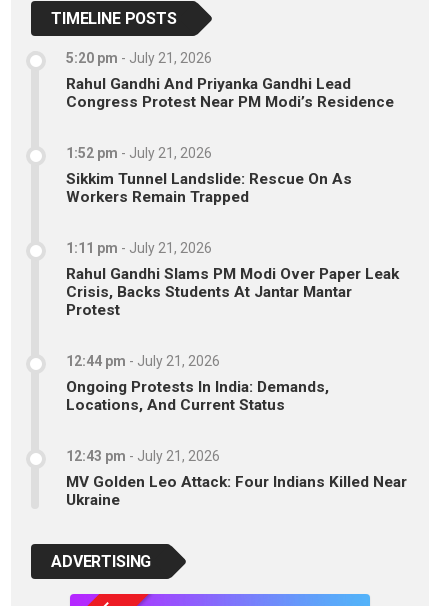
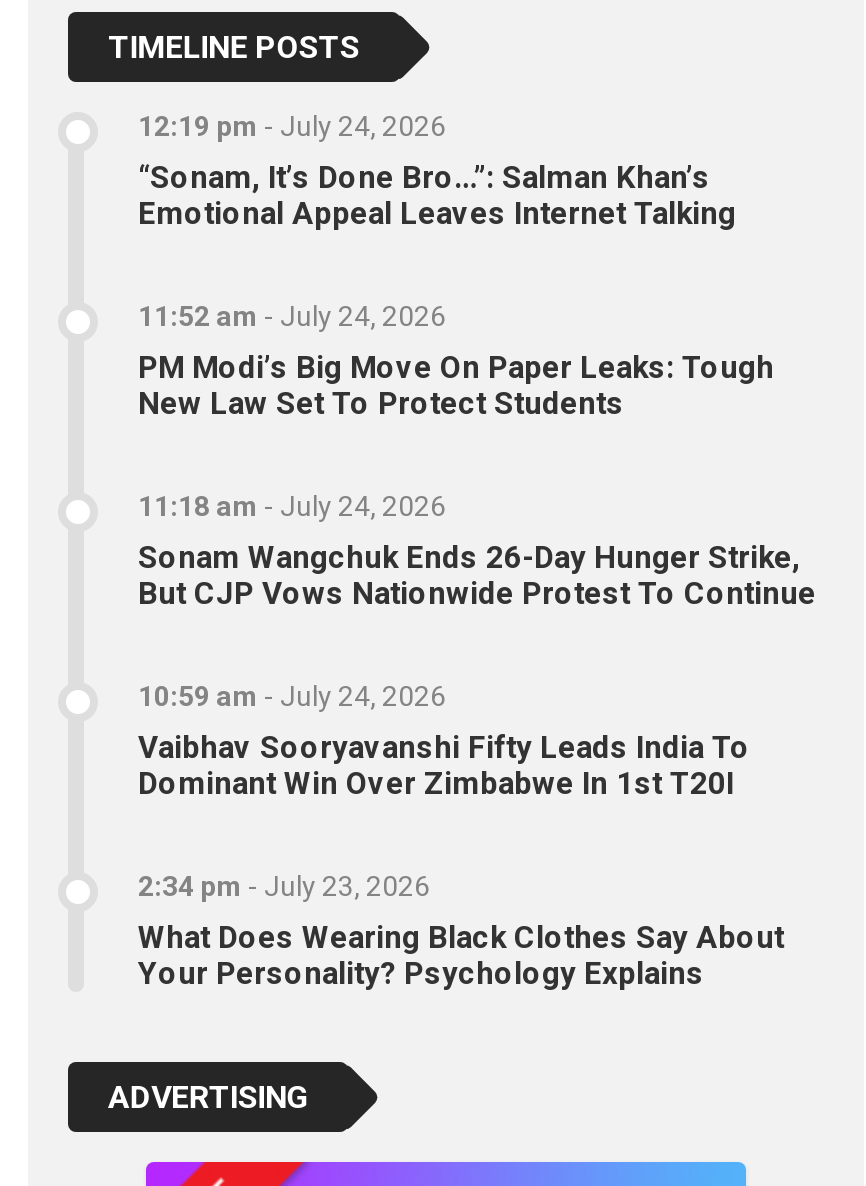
[66,50,212,66] 5:20 pm - July 21, 2026 -> [138,110,446,142] 12:19 pm - July 24, 2026
[66,75,394,111] Rahul Gandhi And Priyanka Gandhi Lead | Congress Protest Near PM Modi’s Residence -> [138,160,736,232] “Sonam, It’s Done Bro…”: Salman Khan’s | Emotional Appeal Leaves Internet Talking
[66,145,212,161] 1:52 pm - July 21, 2026 -> [138,300,446,332] 11:52 am - July 24, 2026
[66,170,352,206] Sikkim Tunnel Landslide: Rescue On As | Workers Remain Trapped -> [138,350,774,422] PM Modi’s Big Move On Paper Leaks: Tough | New Law Set To Protect Students
[66,240,212,256] 1:11 pm - July 21, 2026 -> [138,490,446,522] 11:18 am - July 24, 2026
[66,265,399,319] Rahul Gandhi Slams PM Modi Over Paper Leak | Crisis, Backs Students At Jantar Mantar | Protest -> [138,540,816,612] Sonam Wangchuk Ends 26-Day Hunger Strike, | But CJP Vows Nationwide Protest To Continue
[66,353,220,369] 12:44 pm - July 21, 2026 -> [138,680,446,712] 10:59 am - July 24, 2026
[66,378,329,414] Ongoing Protests In India: Demands, | Locations, And Current Status -> [138,730,750,802] Vaibhav Sooryavanshi Fifty Leads India To | Dominant Win Over Zimbabwe In 1st T20I
[66,448,220,464] 12:43 pm - July 21, 2026 -> [138,870,430,902] 2:34 pm - July 23, 2026
[66,473,407,509] MV Golden Leo Attack: Four Indians Killed Near | Ukraine -> [138,920,784,992] What Does Wearing Black Clothes Say About | Your Personality? Psychology Explains

